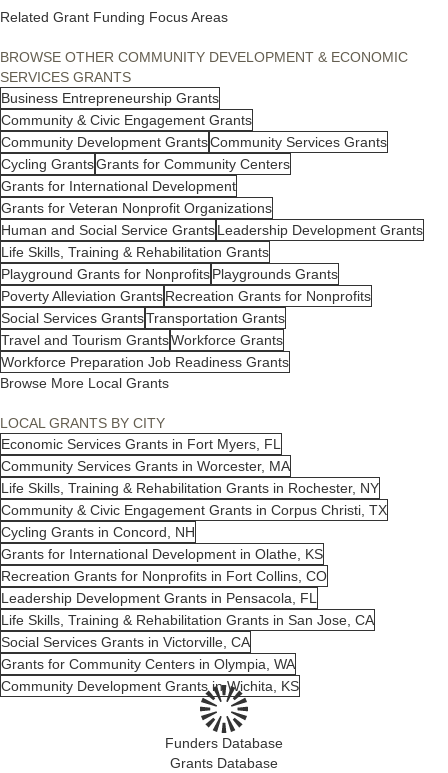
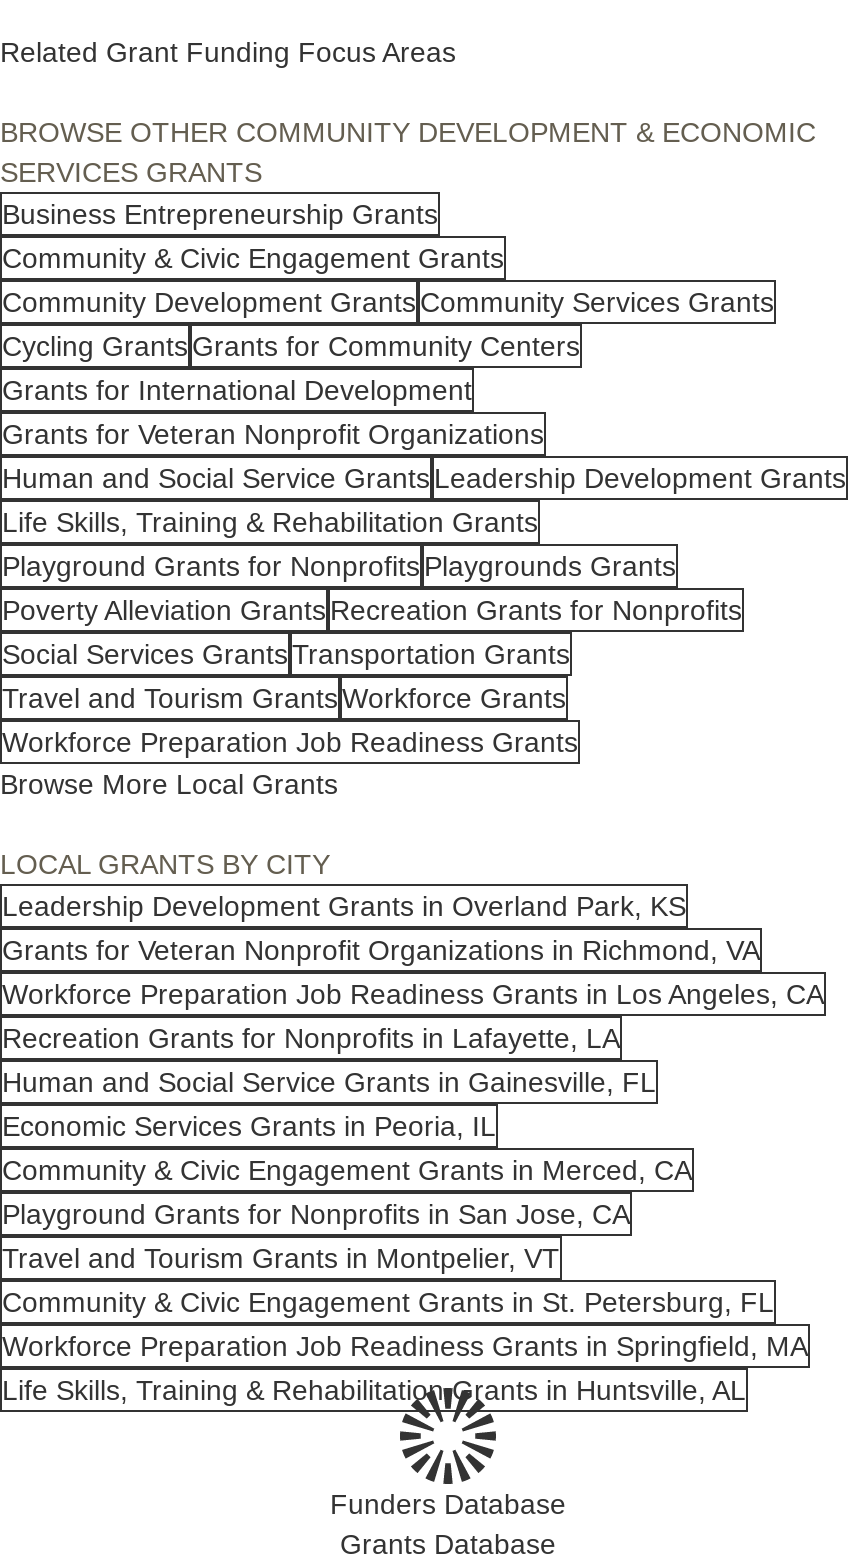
[1,436,387,694] Economic Services Grants in Fort Myers, FL | Community Services Grants in Worcester, MA | Life Skills, Training & Rehabilitation Grants in Rochester, NY | Community & Civic Engagement Grants in Corpus Christi, TX | Cycling Grants in Concord, NH | Grants for International Development in Olathe, KS | Recreation Grants for Nonprofits in Fort Collins, CO | Leadership Development Grants in Pensacola, FL | Life Skills, Training & Rehabilitation Grants in San Jose, CA | Social Services Grants in Victorville, CA | Grants for Community Centers in Olympia, WA | Community Development Grants in Wichita, KS -> [2,890,824,1406] Leadership Development Grants in Overland Park, KS | Grants for Veteran Nonprofit Organizations in Richmond, VA | Workforce Preparation Job Readiness Grants in Los Angeles, CA | Recreation Grants for Nonprofits in Lafayette, LA | Human and Social Service Grants in Gainesville, FL | Economic Services Grants in Peoria, IL | Community & Civic Engagement Grants in Merced, CA | Playground Grants for Nonprofits in San Jose, CA | Travel and Tourism Grants in Montpelier, VT | Community & Civic Engagement Grants in St. Petersburg, FL | Workforce Preparation Job Readiness Grants in Springfield, MA | Life Skills, Training & Rehabilitation Grants in Huntsville, AL

